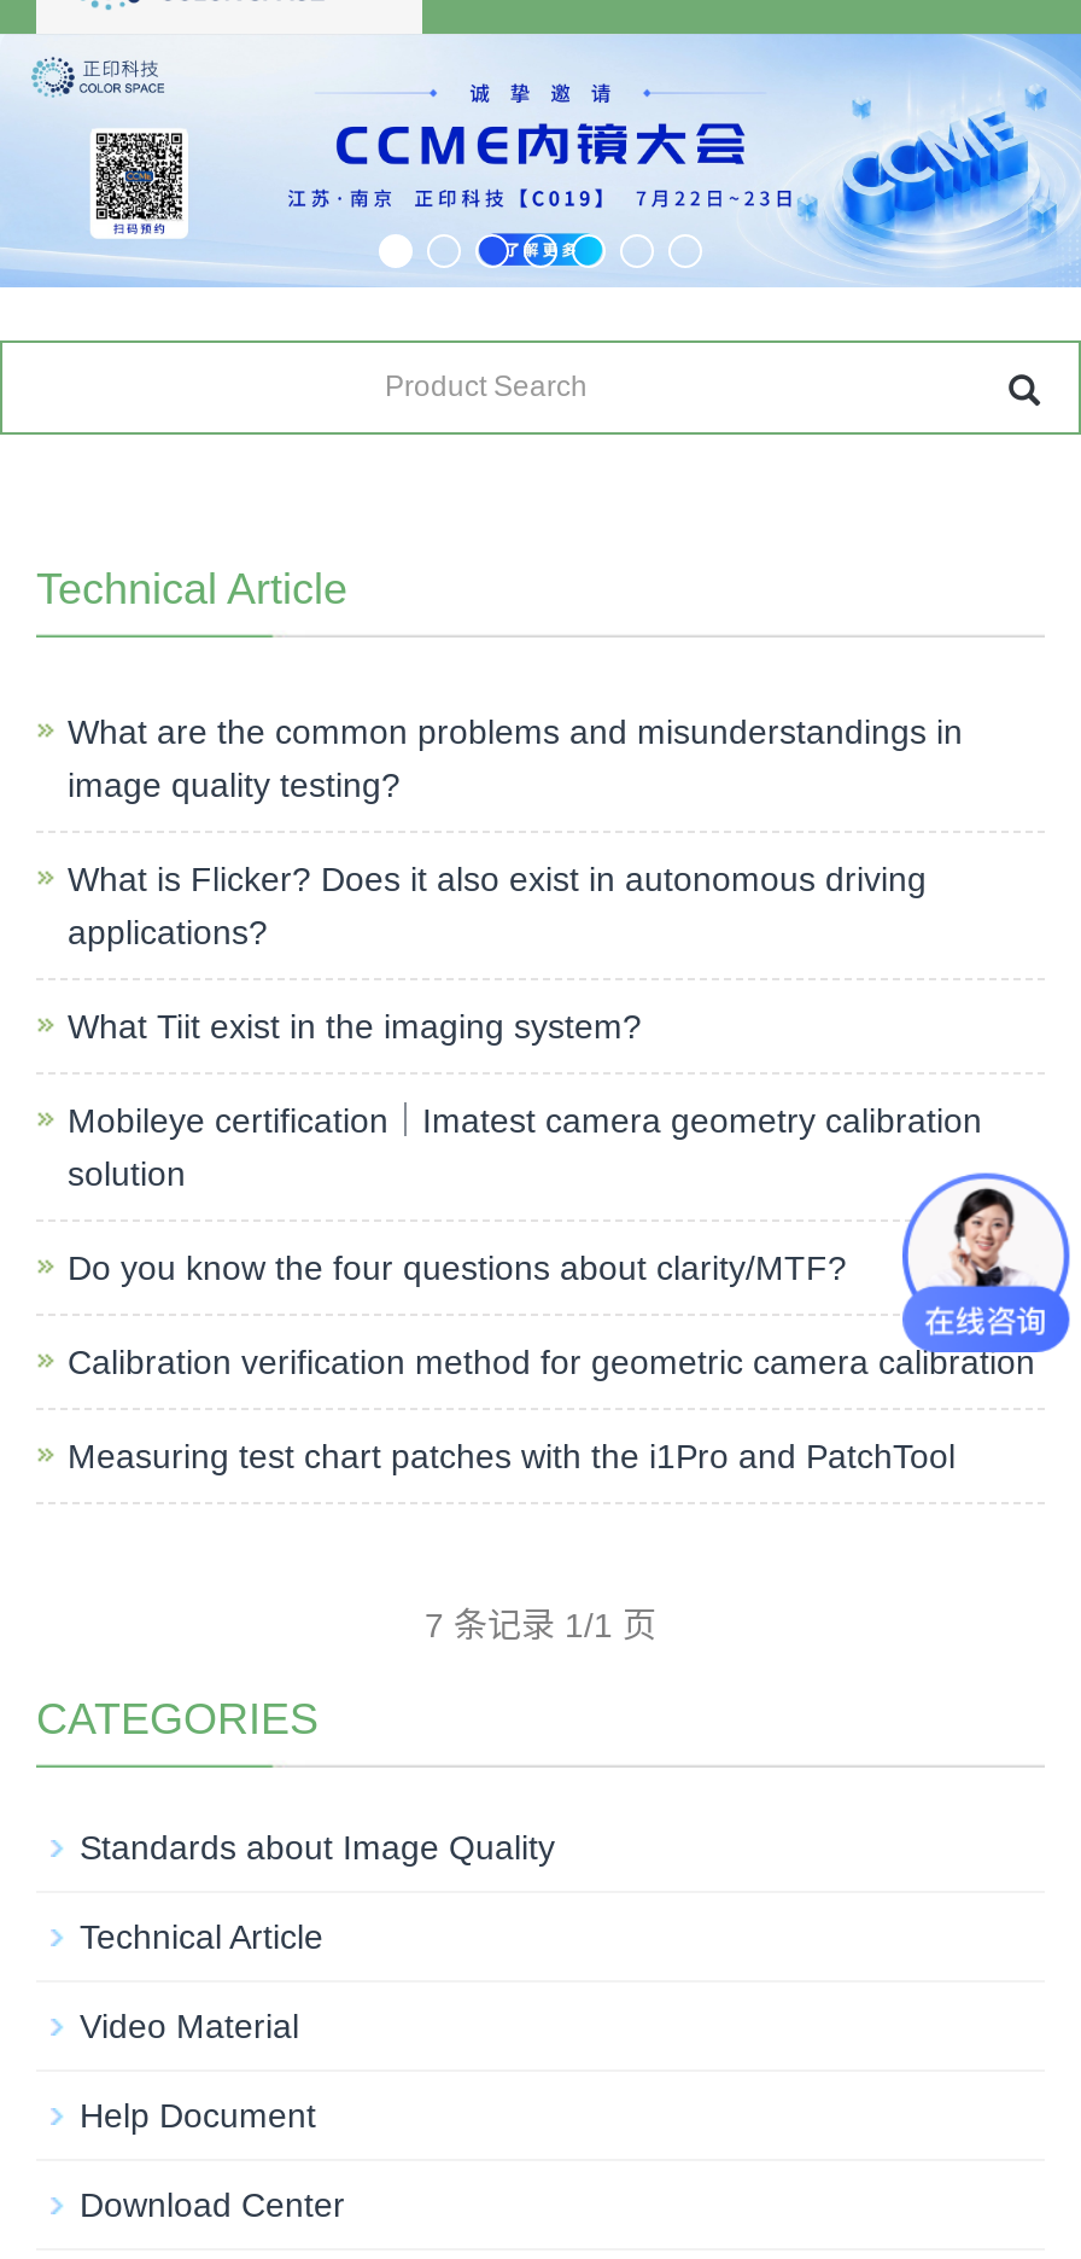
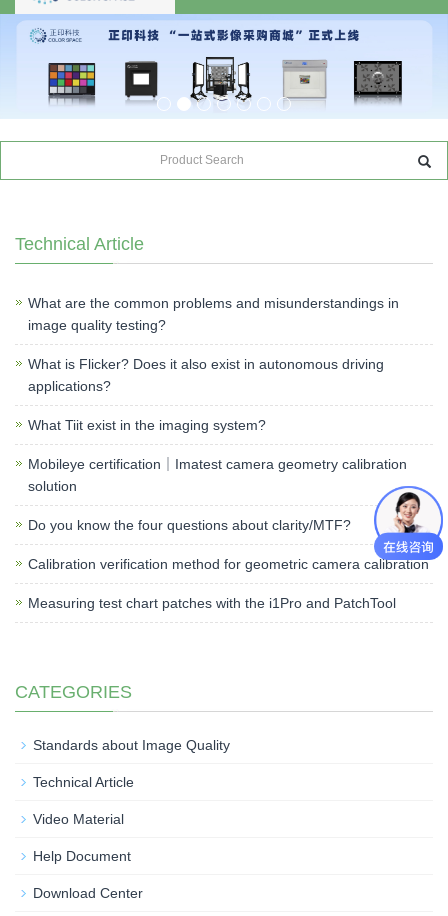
[7,34,1074,287] [image] -> [3,14,445,118] [image]
[425,1606,656,1644] 7 条记录 1/1 页 -> none

